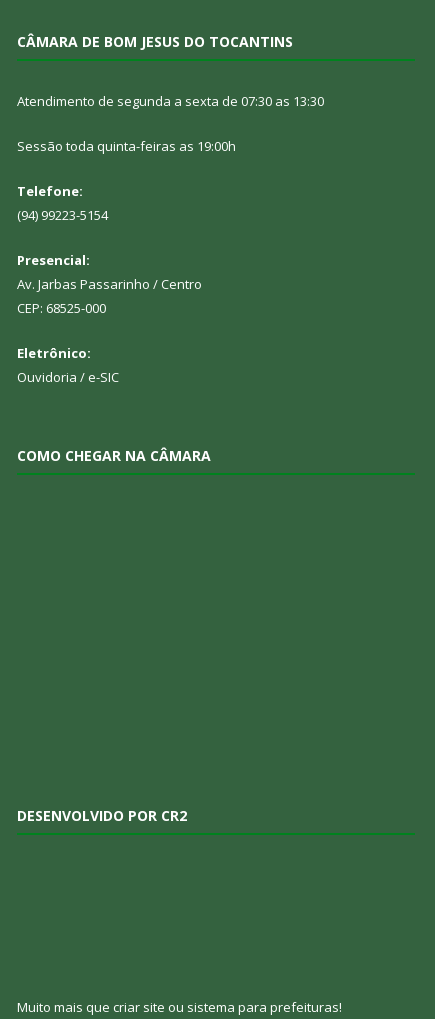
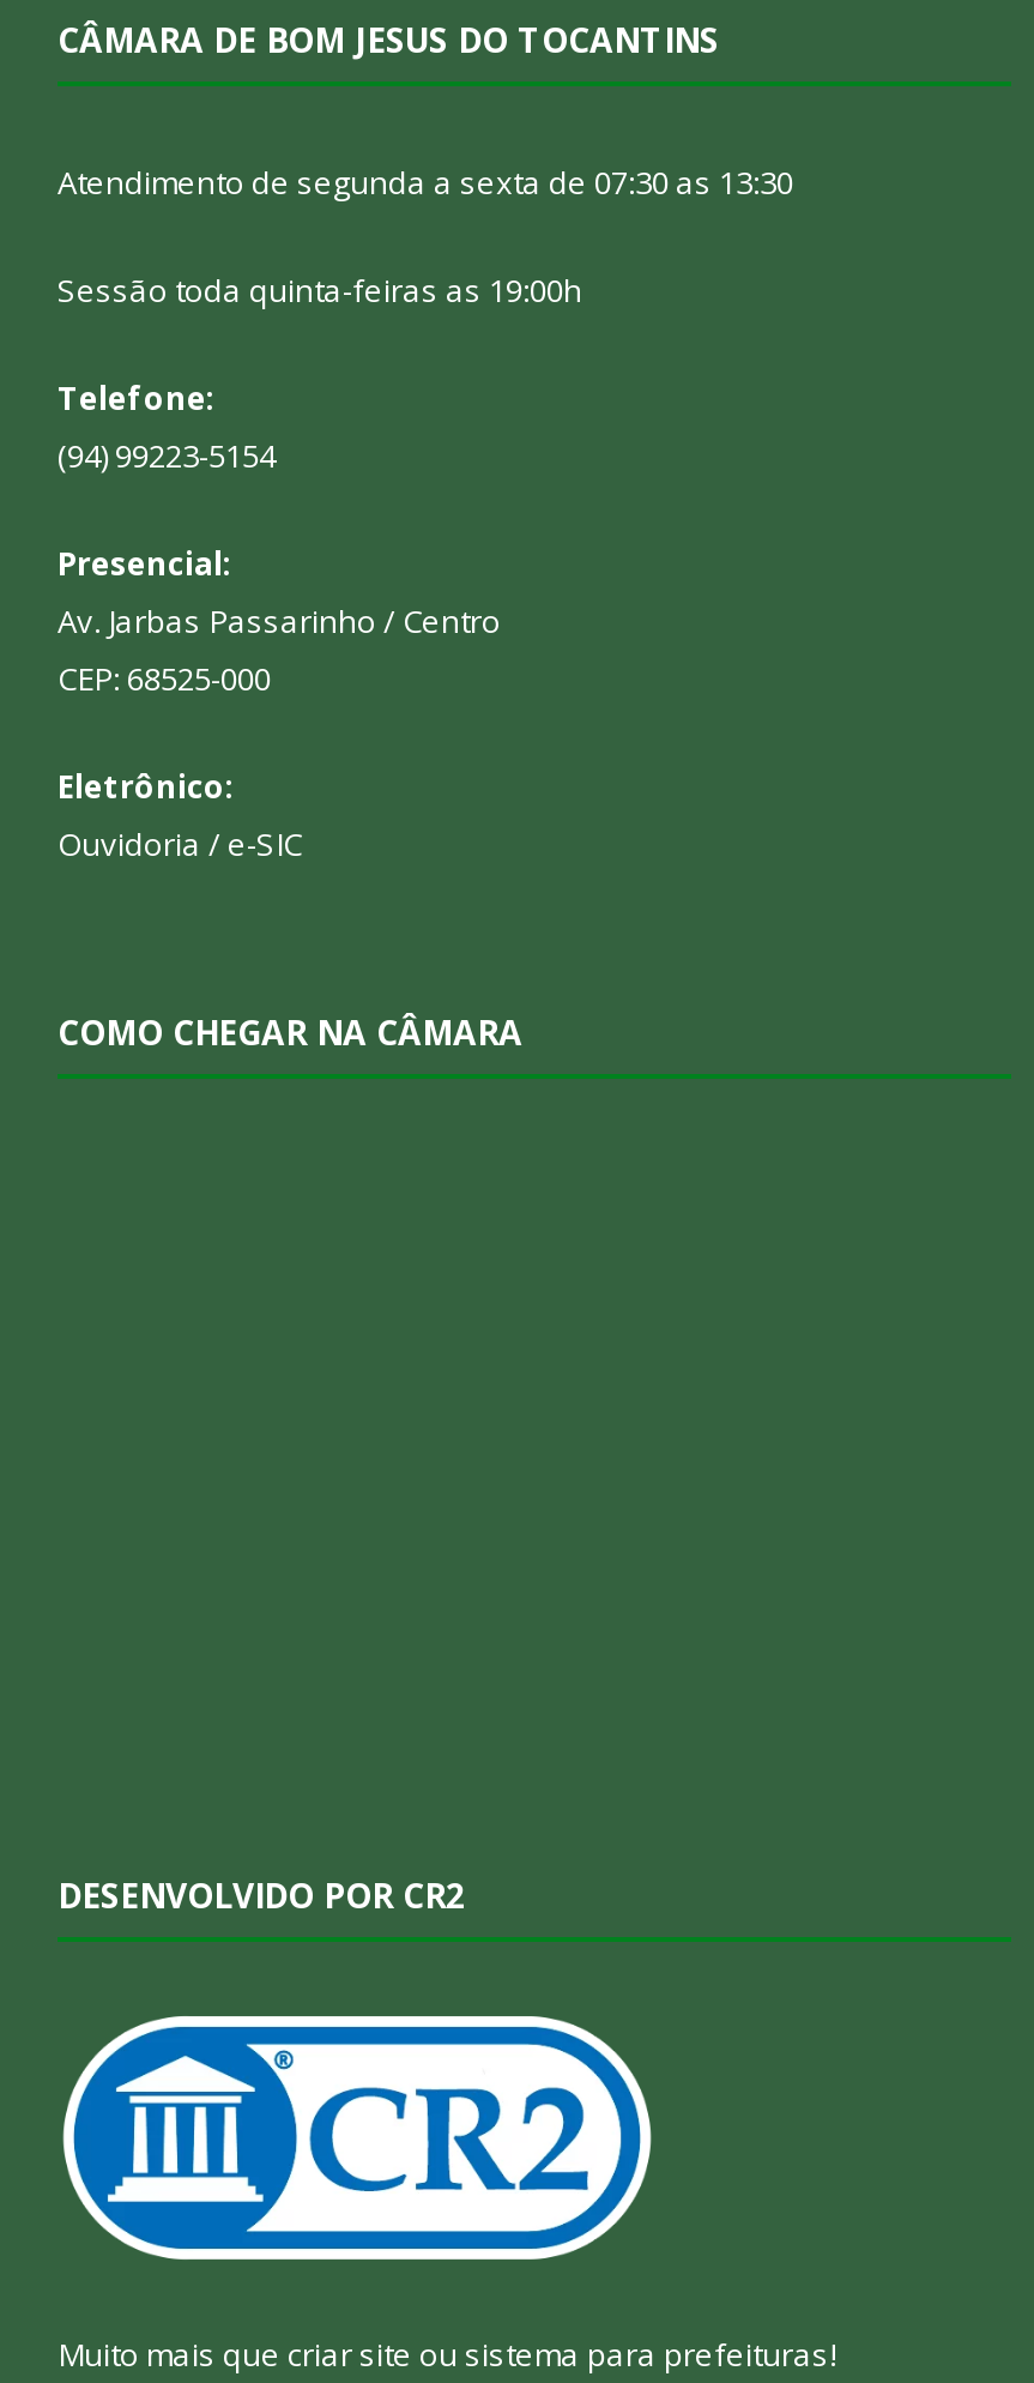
none -> [60,2014,654,2263] [image]

